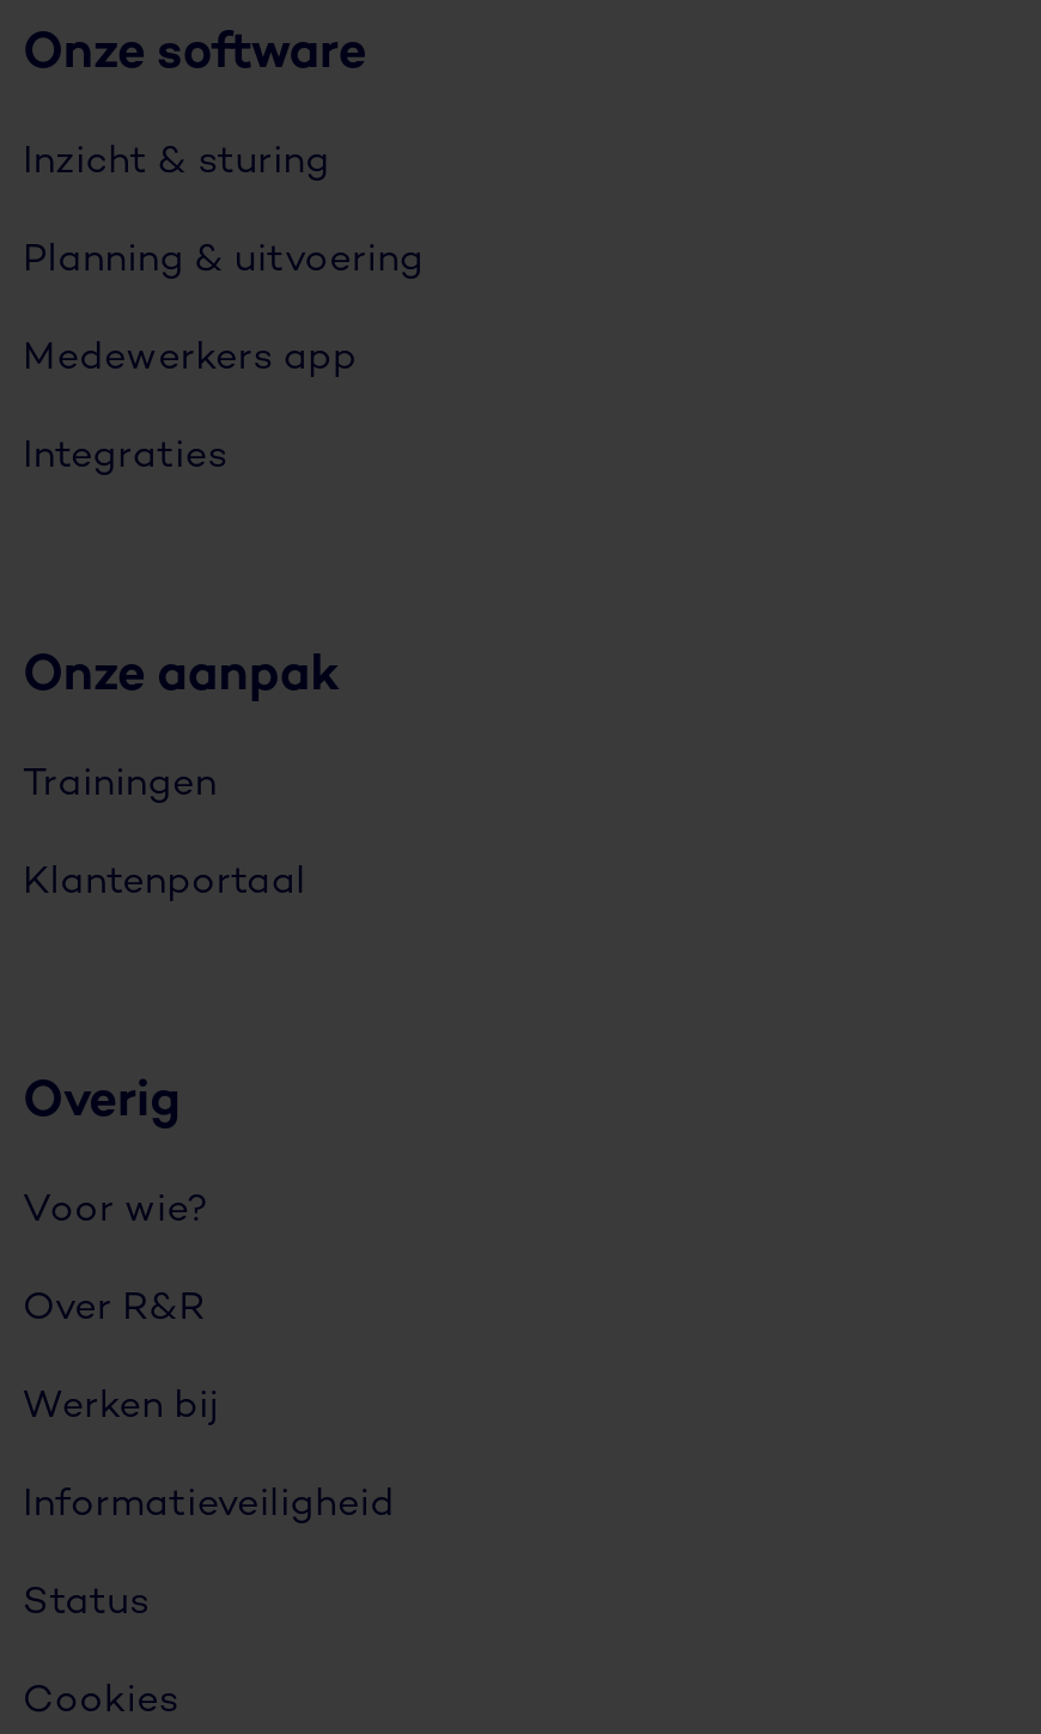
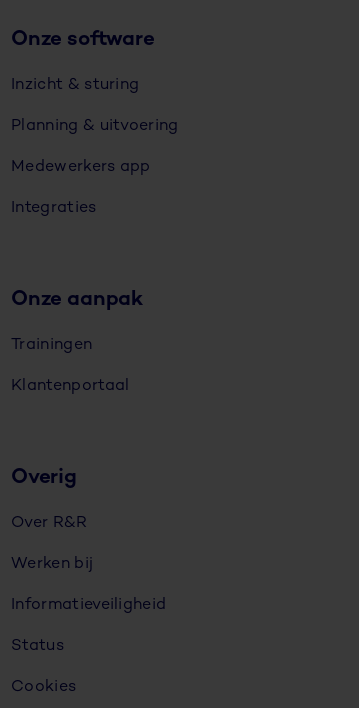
[23,1191,209,1232] Voor wie? -> none

